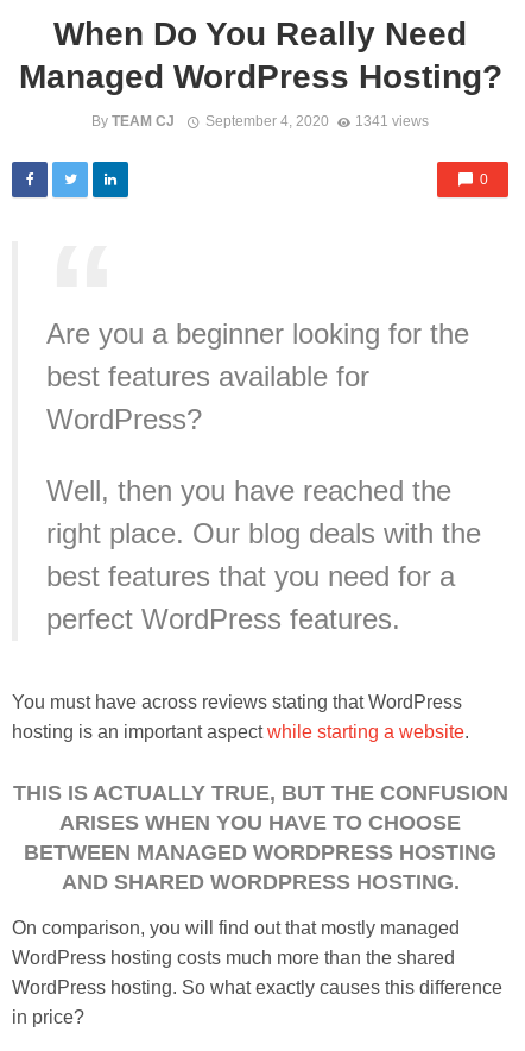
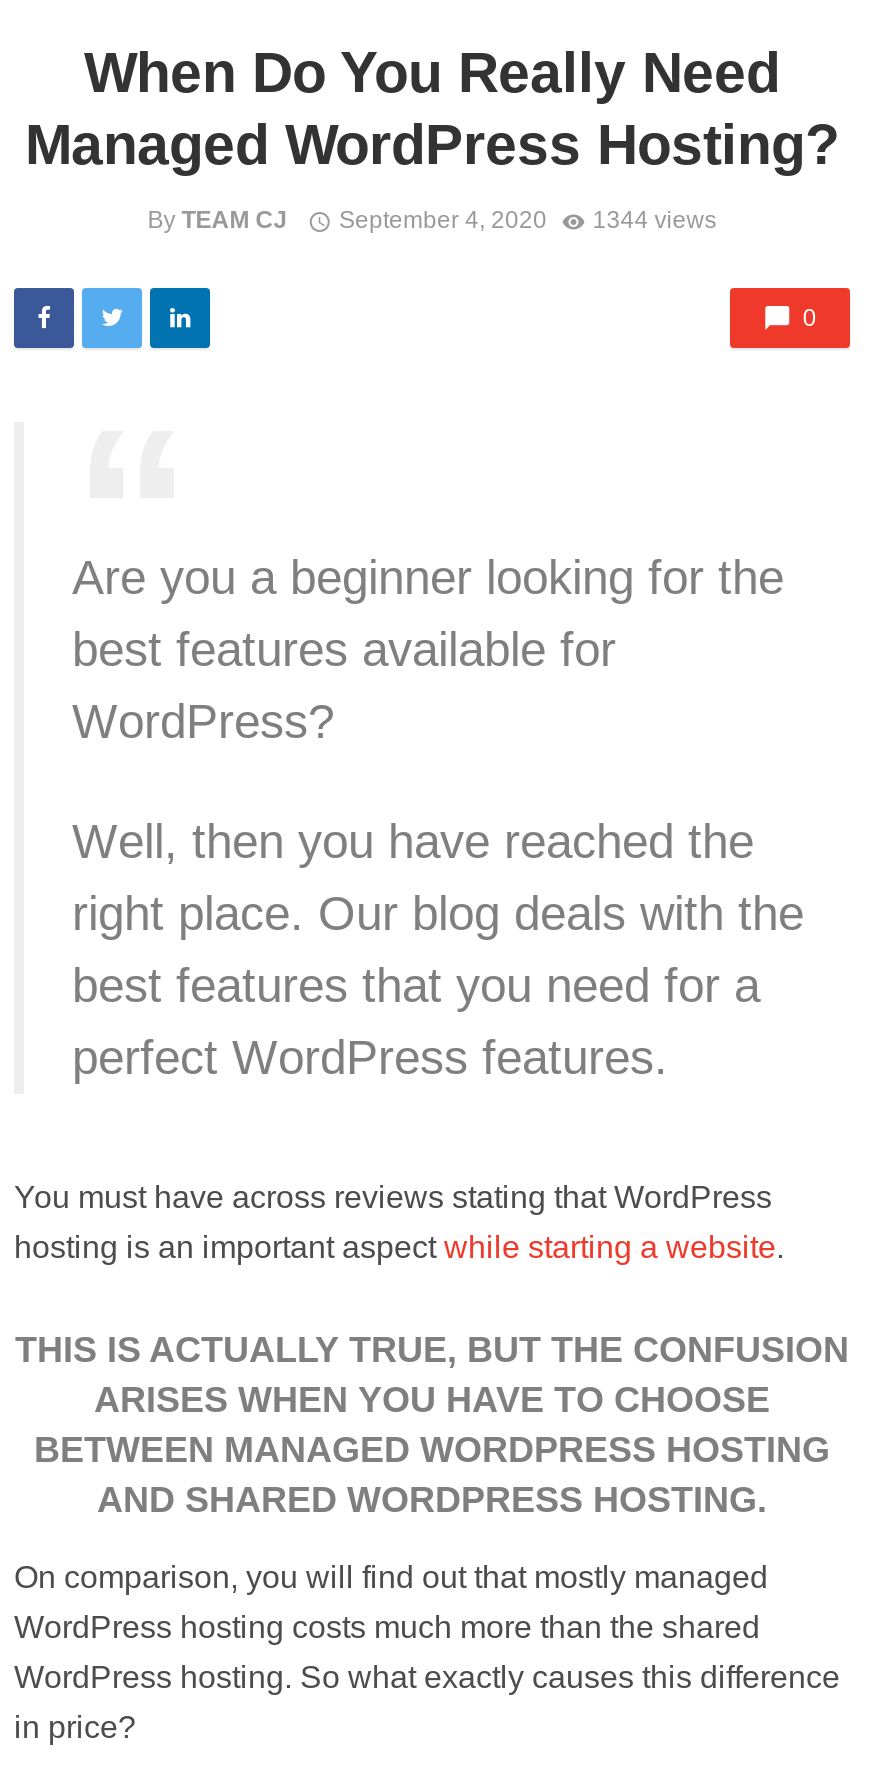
[91,113,429,130] By TEAM CJ September 4, 2020 1341 views -> [147,207,717,235] By TEAM CJ September 4, 2020 1344 views

